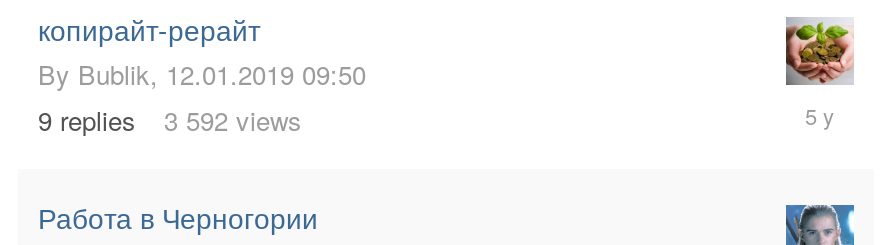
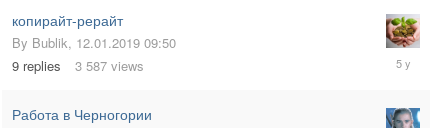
[38,102,302,140] 9 replies 3 592 views -> [12,56,144,75] 9 replies 3 587 views

